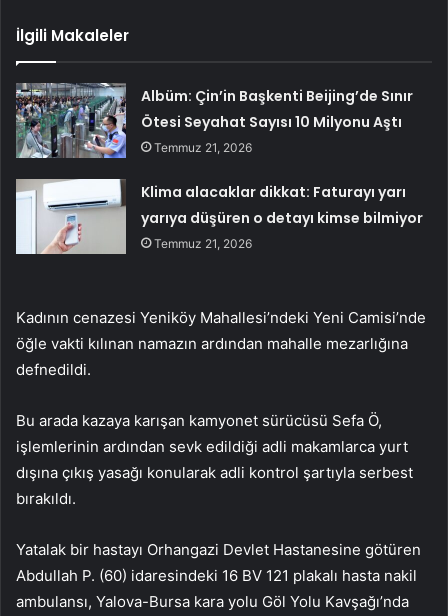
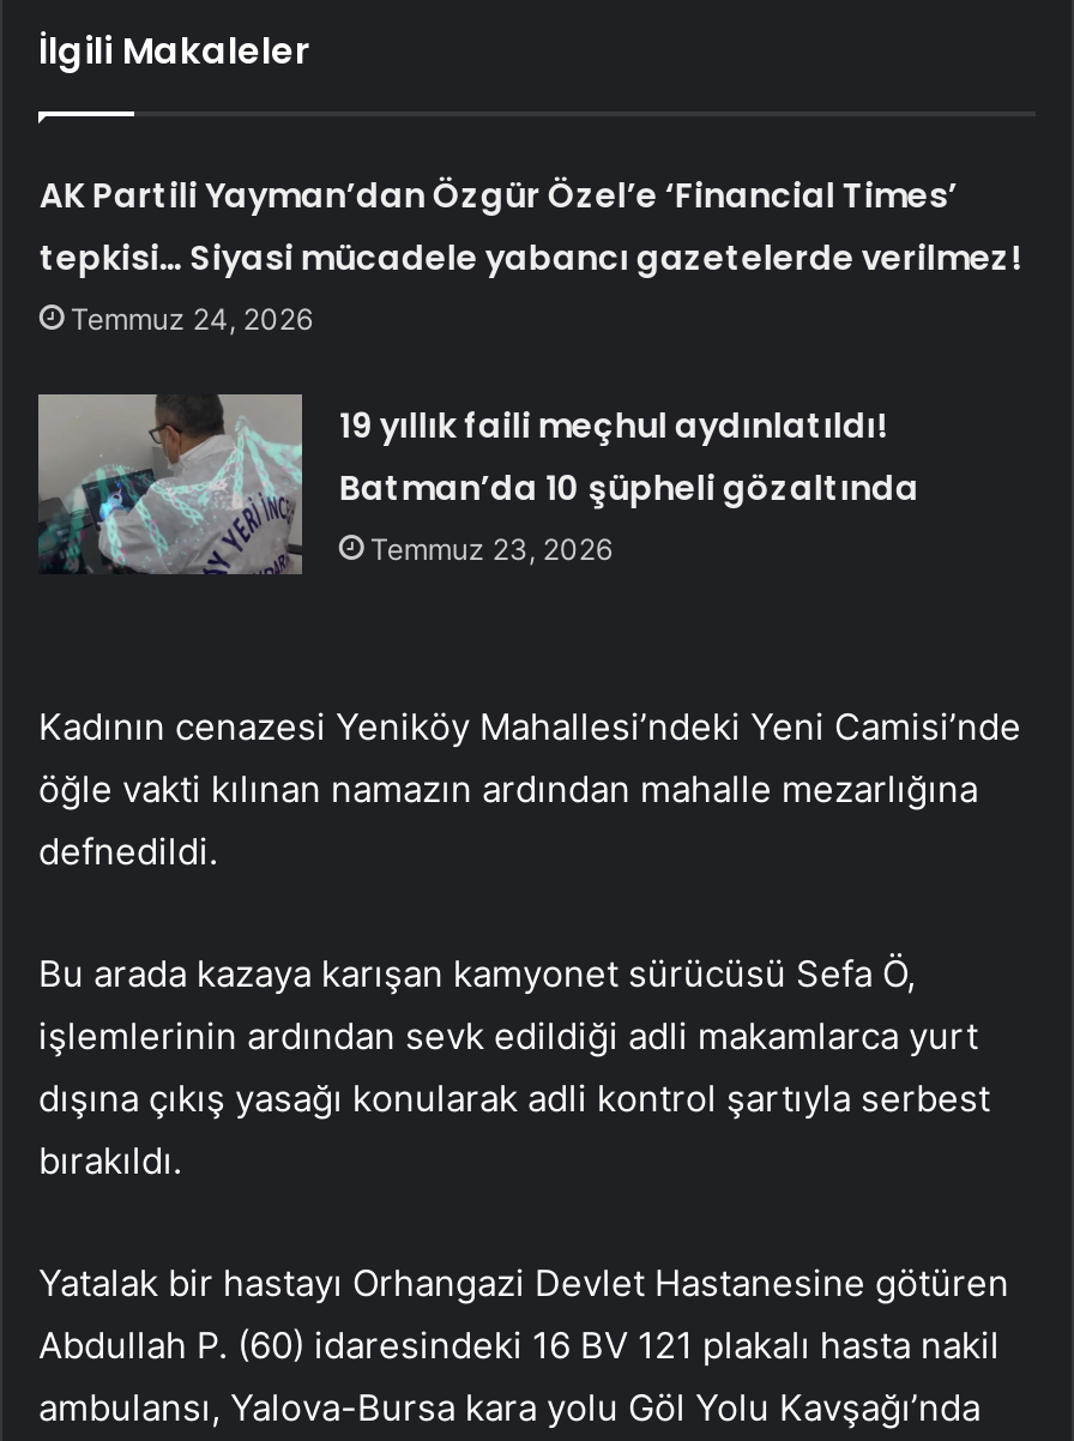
[141,86,413,155] Albüm: Çin’in Başkenti Beijing’de Sınır | Ötesi Seyahat Sayısı 10 Milyonu Aştı | Temmuz 21, 2026 -> [39,172,1020,337] AK Partili Yayman’dan Özgür Özel’e ‘Financial Times’ | tepkisi… Siyasi mücadele yabancı gazetelerde verilmez! | Temmuz 24, 2026
[15,178,423,255] [image] | Klima alacaklar dikkat: Faturayı yarı | yarıya düşüren o detayı kimse bilmiyor | Temmuz 21, 2026 -> [36,392,919,577] [image] | 19 yıllık faili meçhul aydınlatıldı! | Batman’da 10 şüpheli gözaltında | Temmuz 23, 2026

